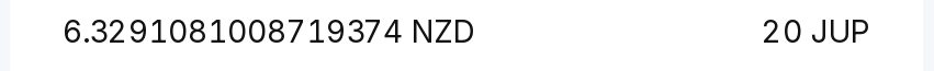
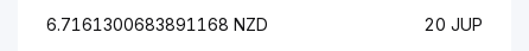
[63,12,475,49] 6.3291081008719374 NZD -> [46,14,268,34] 6.7161300683891168 NZD

